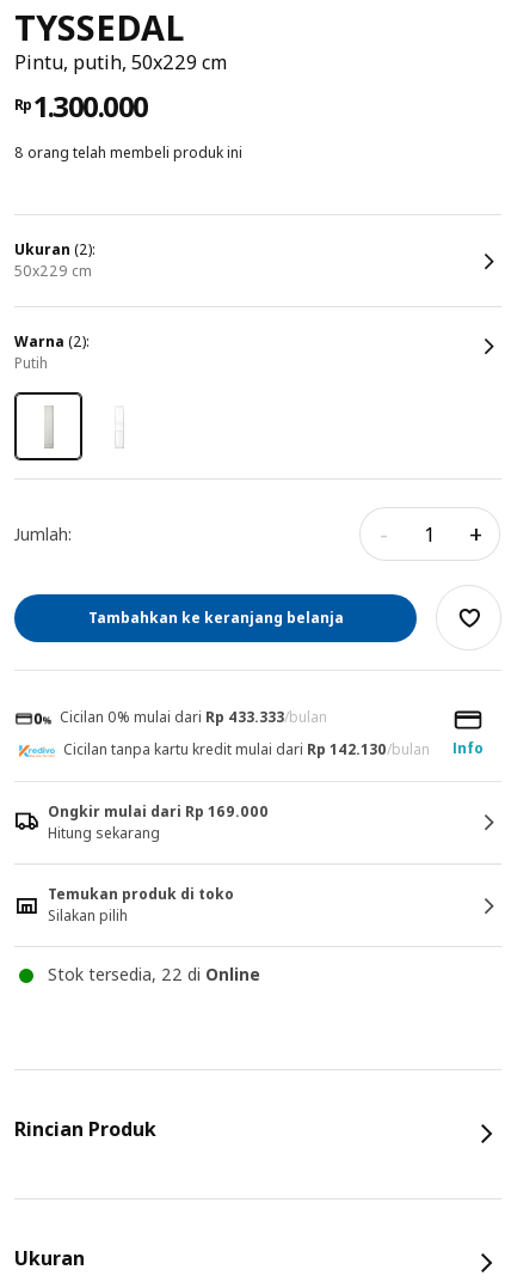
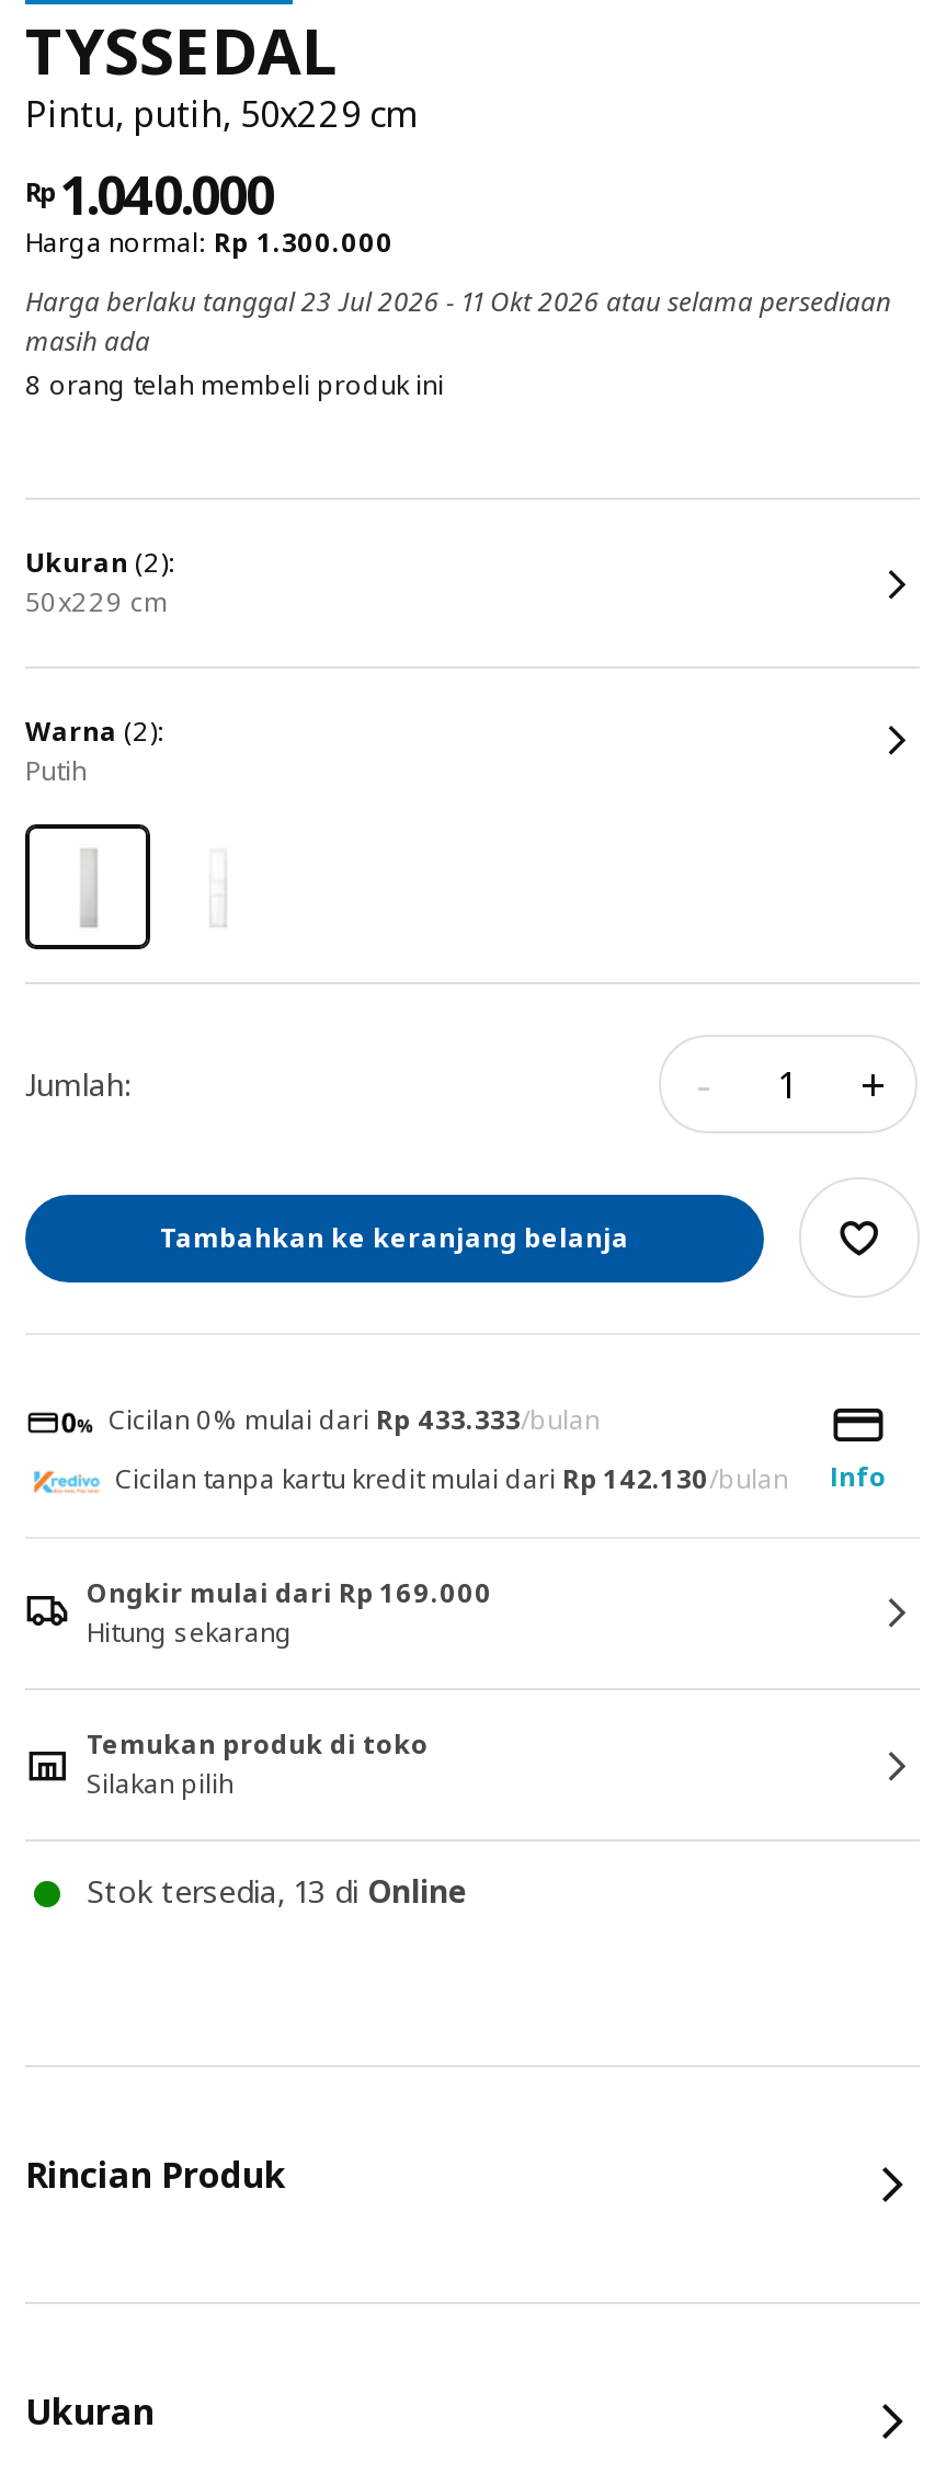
[14,86,147,126] Rp 1.300.000 -> [25,158,891,360] Rp 1.040.000 | Harga normal: Rp 1.300.000 | Harga berlaku tanggal 23 Jul 2026 - 11 Okt 2026 atau selama persediaan | masih ada
[48,963,260,985] Stok tersedia, 22 di Online -> [87,1870,468,1912] Stok tersedia, 13 di Online

